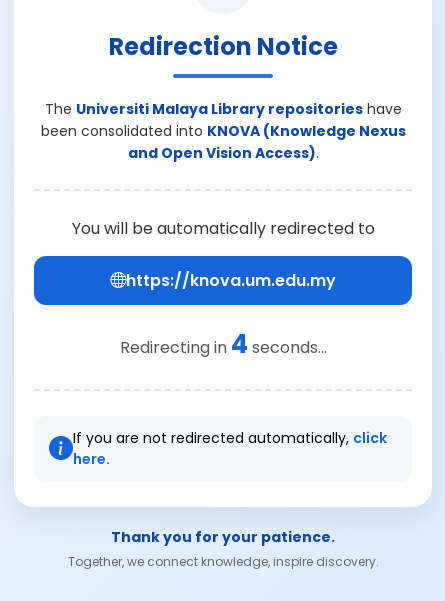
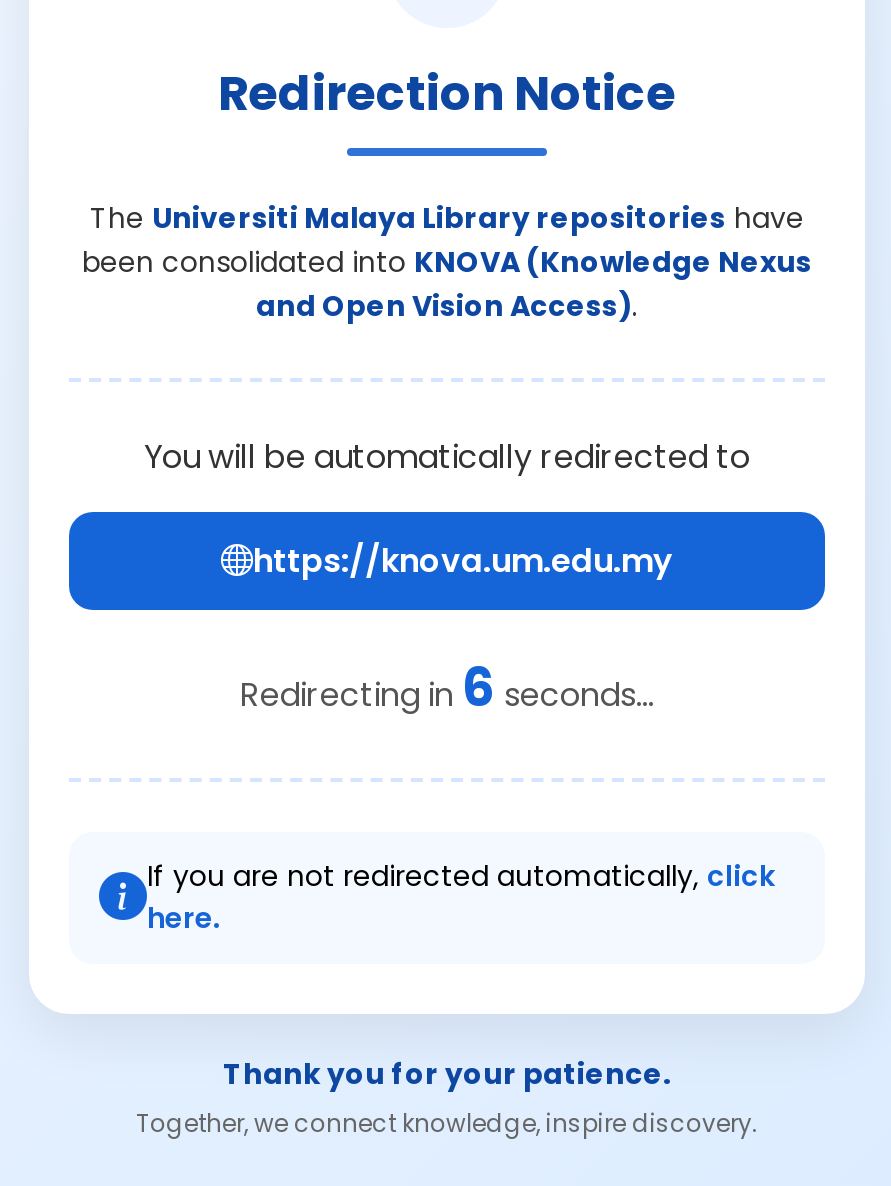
[119,325,326,361] Redirecting in 4 seconds... -> [240,651,654,723] Redirecting in 6 seconds...

